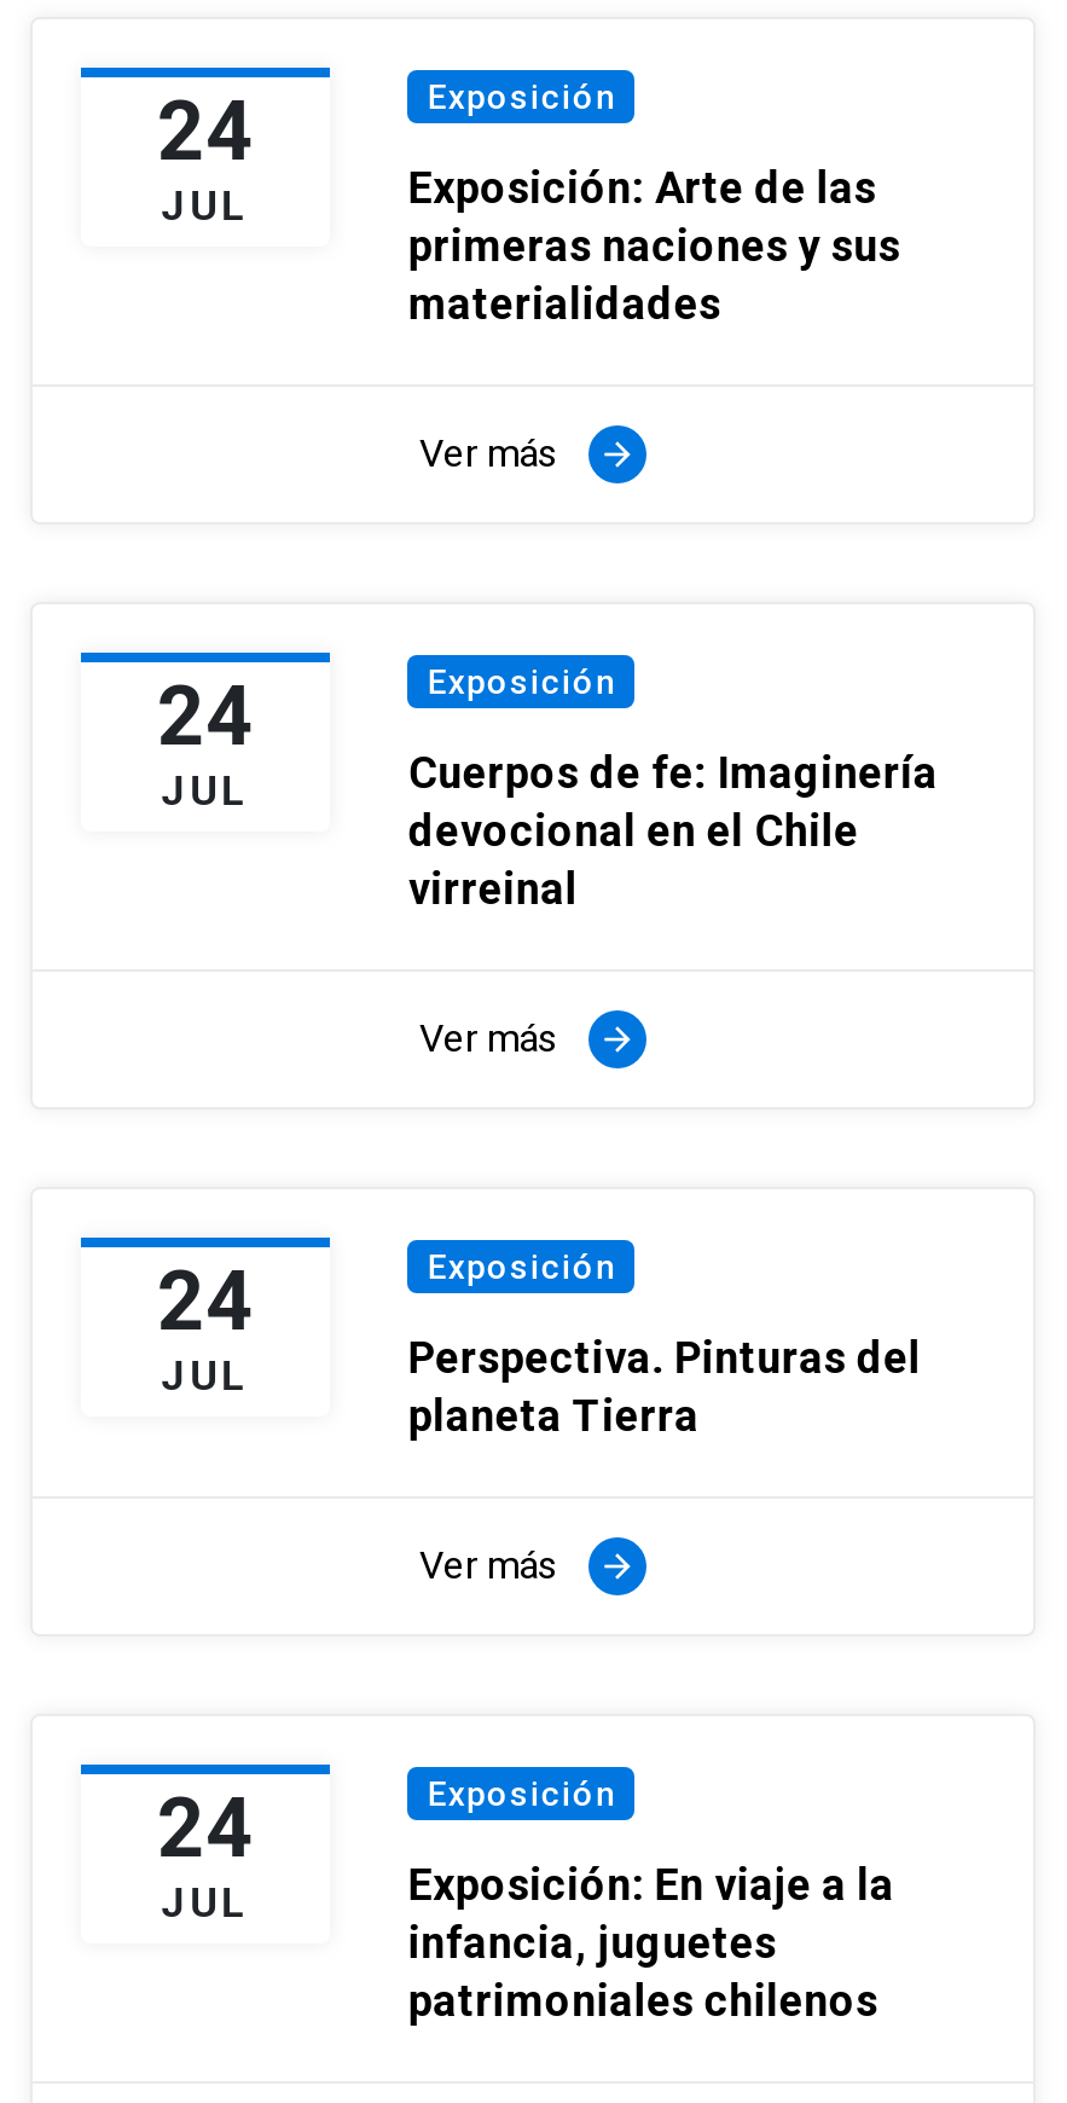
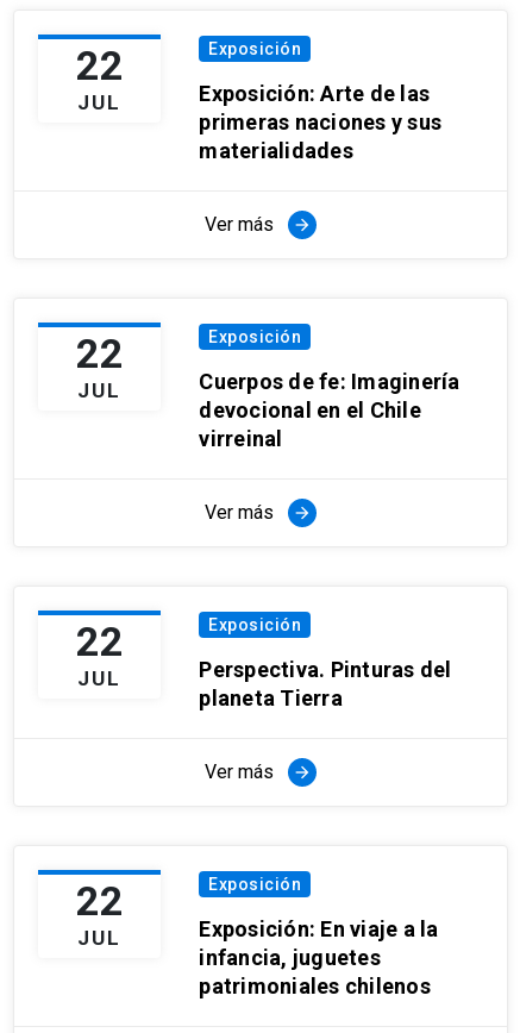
[158,82,254,179] 24 -> [76,42,123,89] 22
[158,667,254,764] 24 -> [76,330,123,377] 22
[158,1252,254,1349] 24 -> [76,618,123,665] 22
[158,1779,254,1876] 24 -> [76,877,123,925] 22

